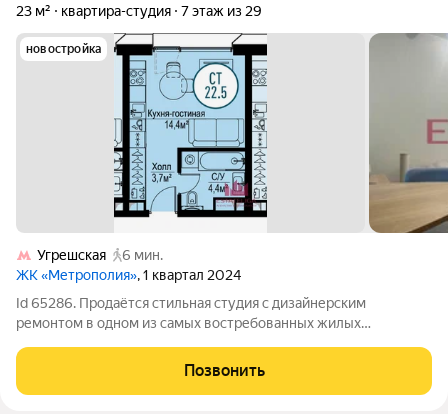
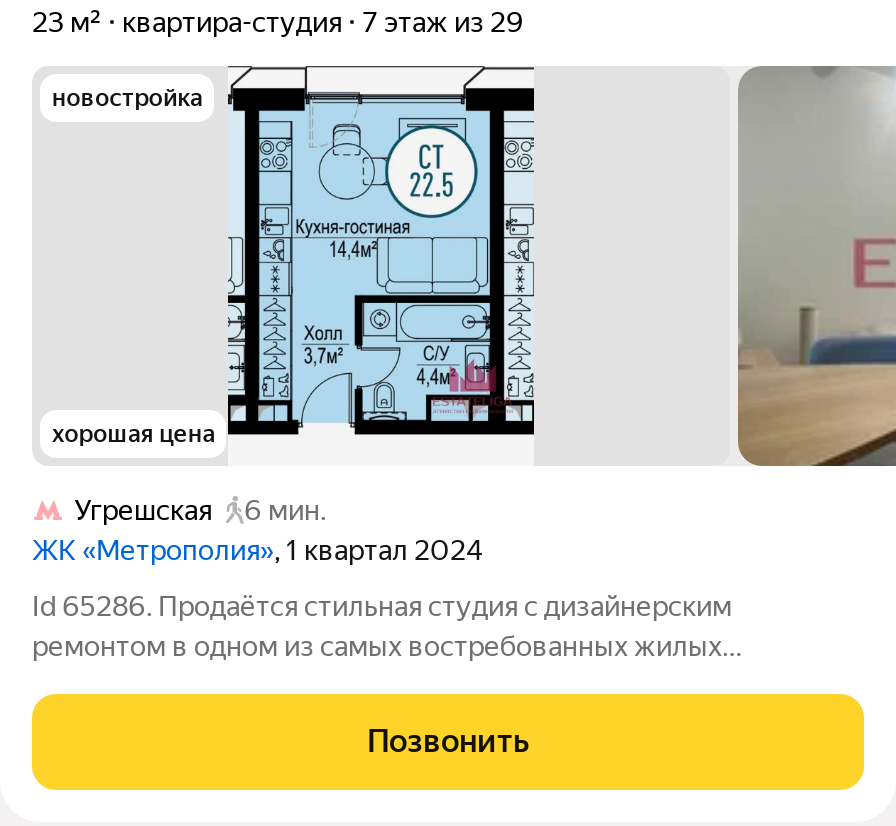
none -> [52,420,215,448] хорошая цена

